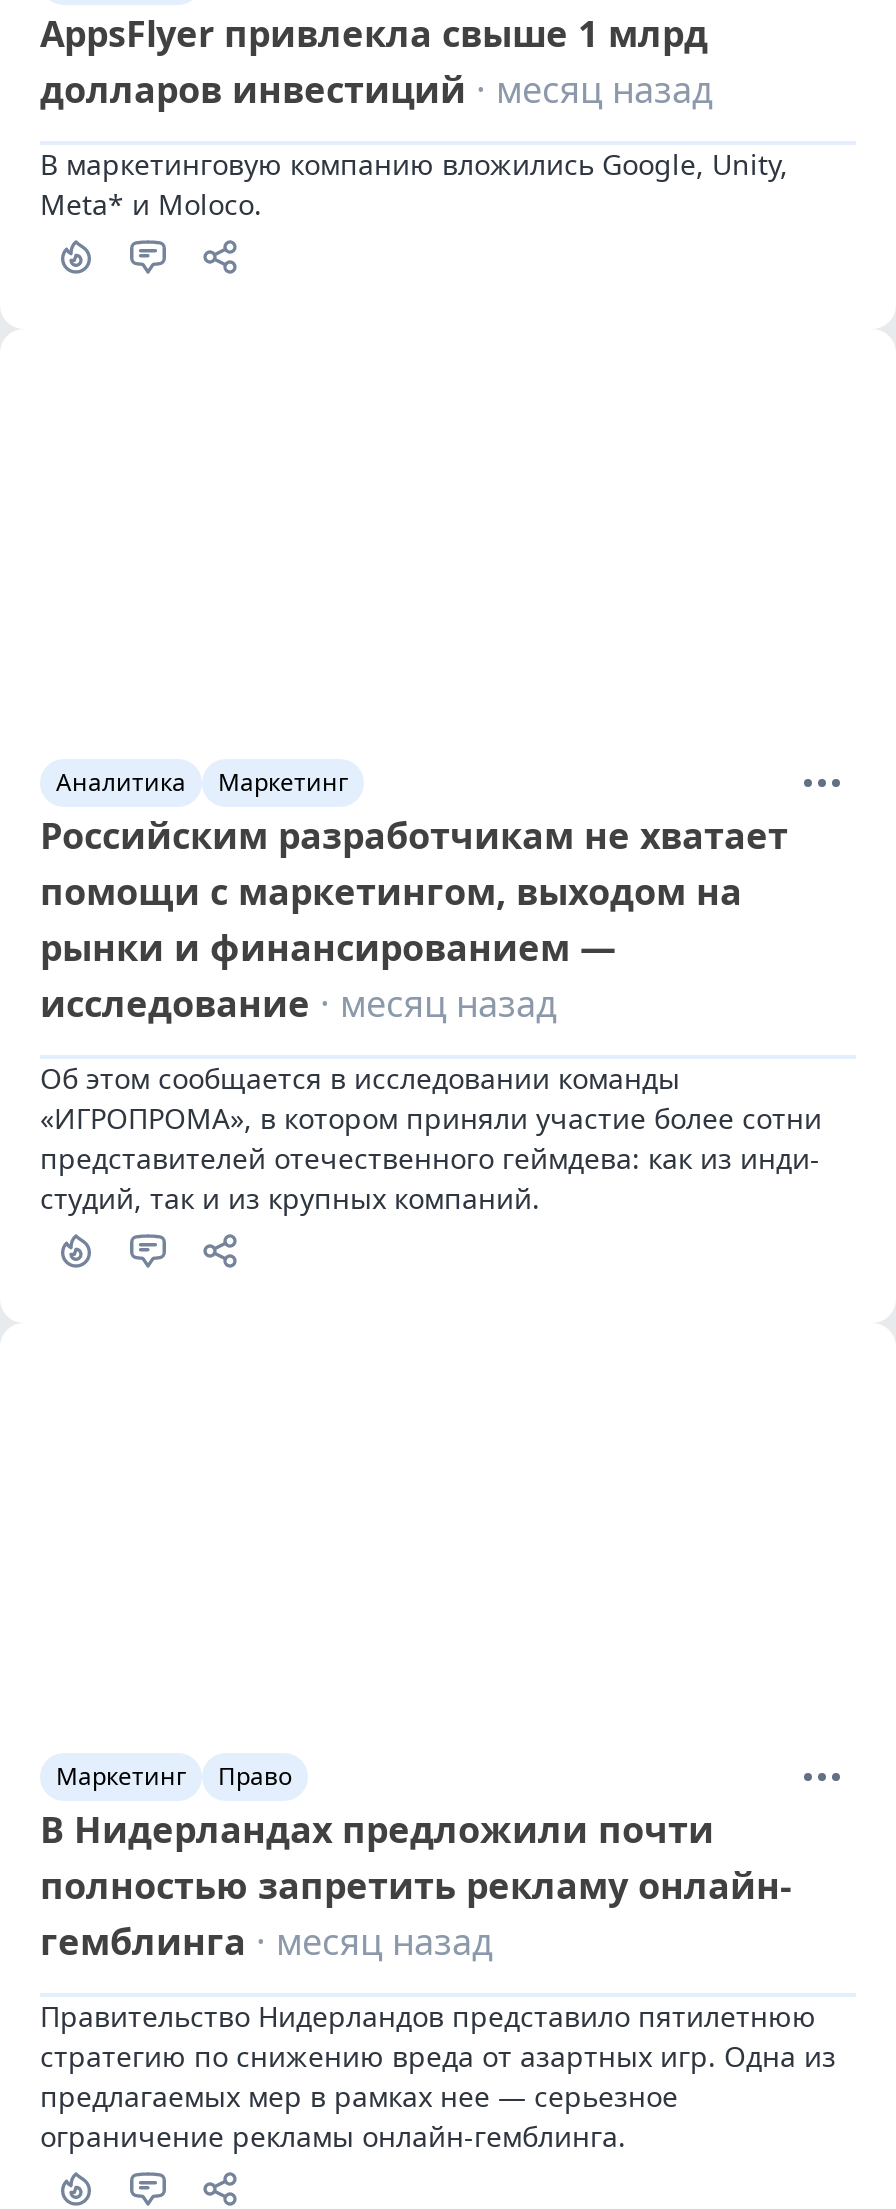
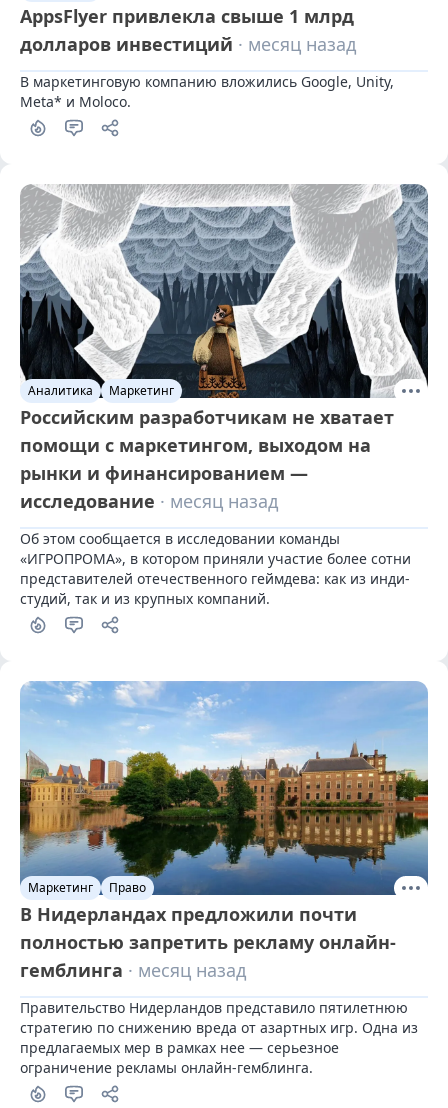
none -> [19,183,429,399] [image]
none -> [19,680,429,896] [image]

